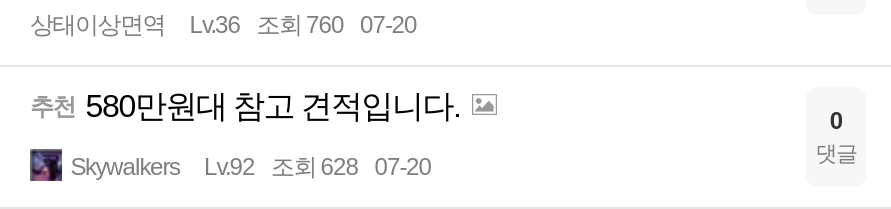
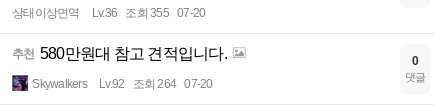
[30,11,416,39] 상태이상면역 Lv.36 조회 760 07-20 -> [12,6,205,20] 상태이상면역 Lv.36 조회 355 07-20
[70,153,431,181] Skywalkers Lv.92 조회 628 07-20 -> [32,77,212,91] Skywalkers Lv.92 조회 264 07-20

